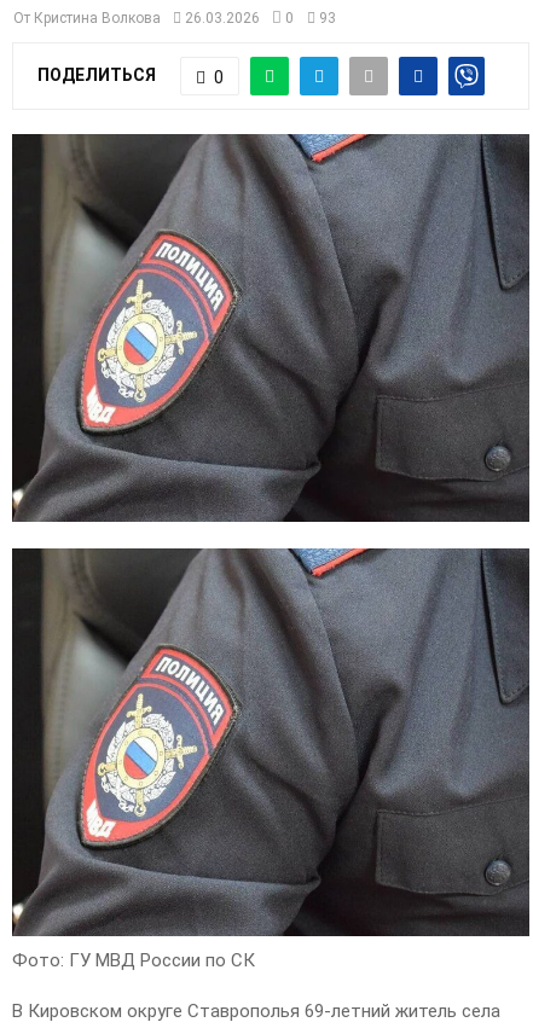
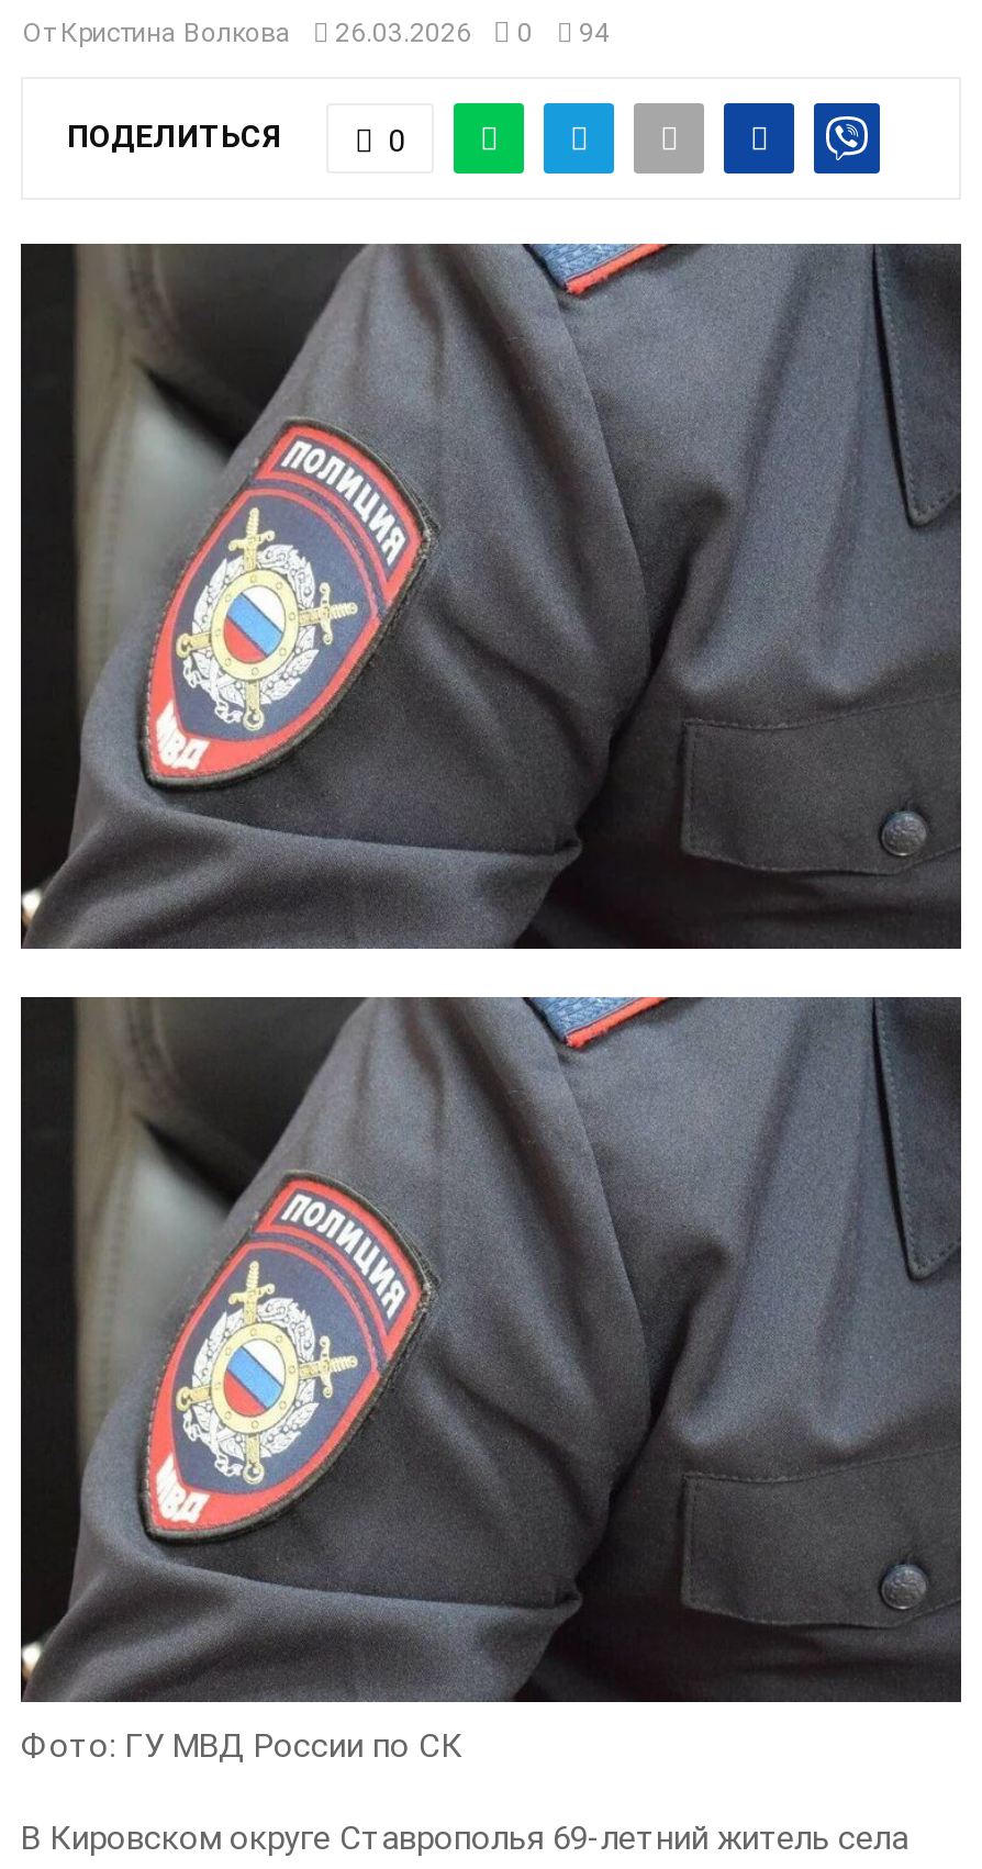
[319,10,336,27] 93 -> [579,18,610,48] 94

